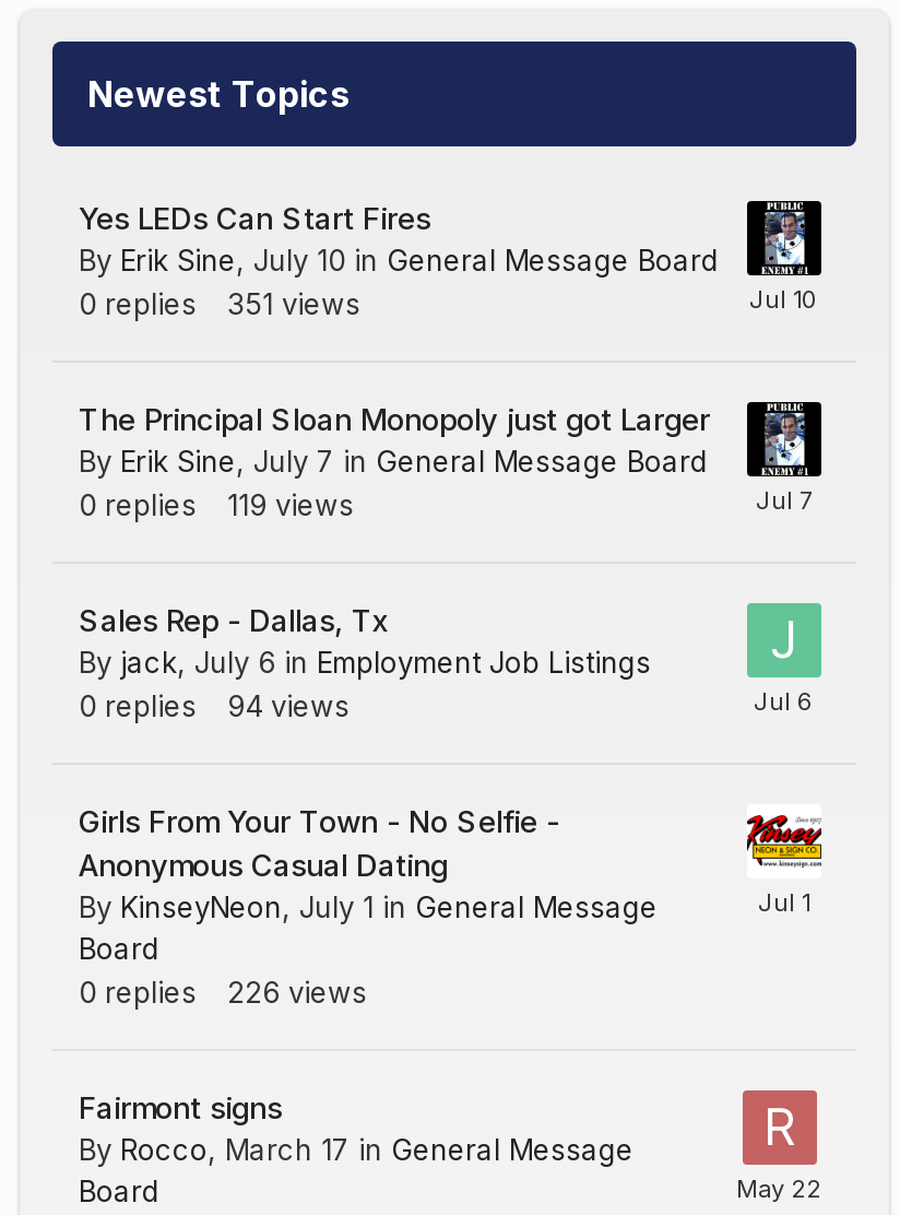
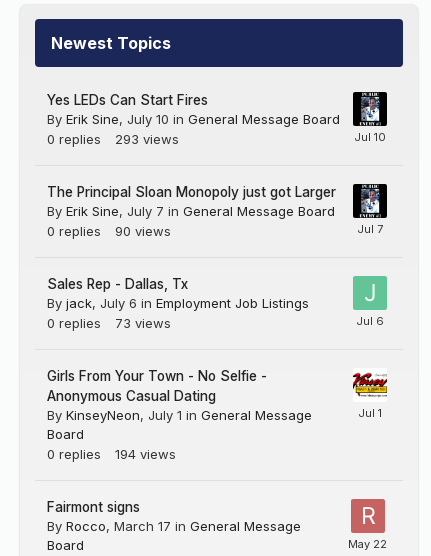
[79,287,360,322] 0 replies 351 views -> [47,131,179,147] 0 replies 293 views
[79,488,354,523] 0 replies 119 views -> [47,223,171,239] 0 replies 90 views
[79,689,350,724] 0 replies 94 views -> [47,315,171,331] 0 replies 73 views
[79,975,367,1010] 0 replies 226 views -> [47,446,176,462] 0 replies 194 views

